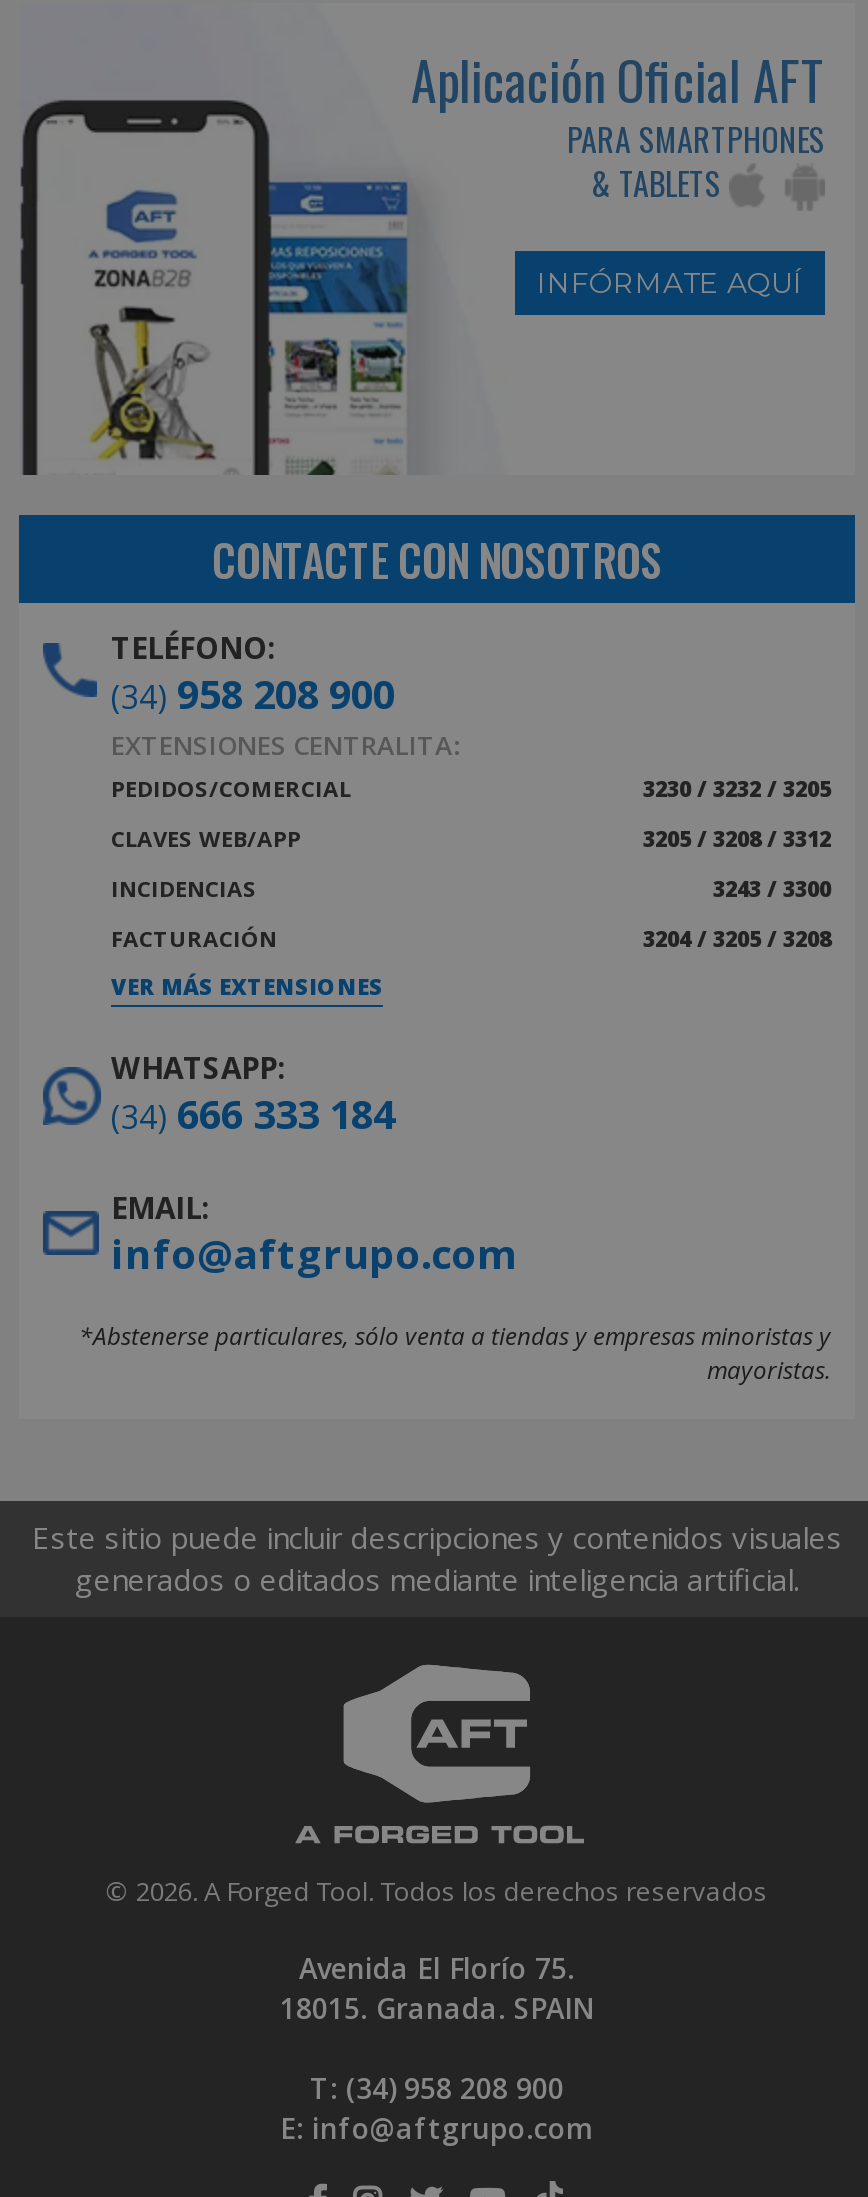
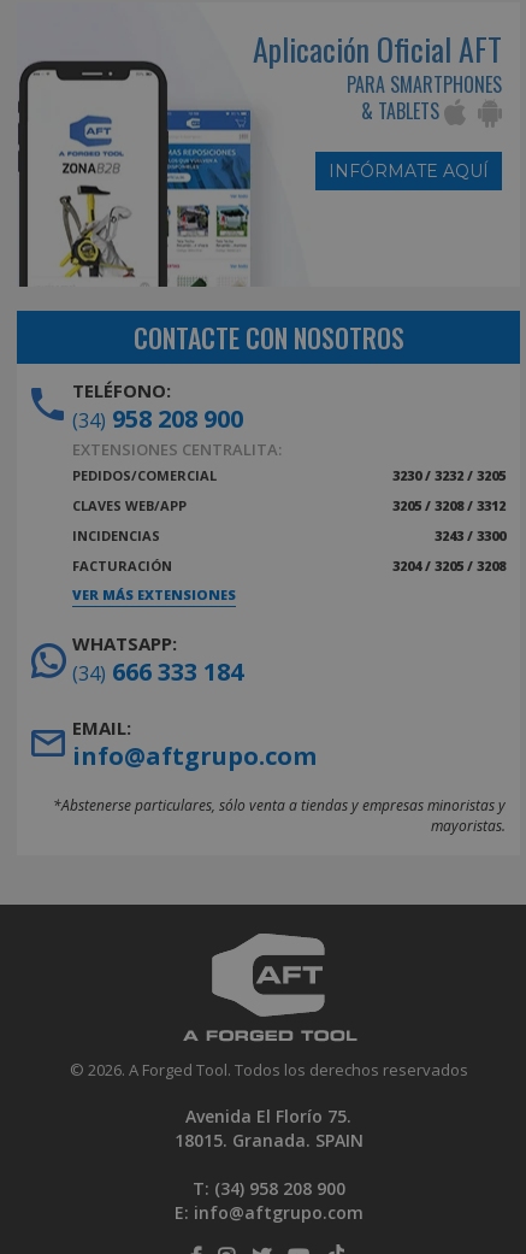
[32,1517,842,1599] Este sitio puede incluir descripciones y contenidos visuales | generados o editados mediante inteligencia artificial. -> none

